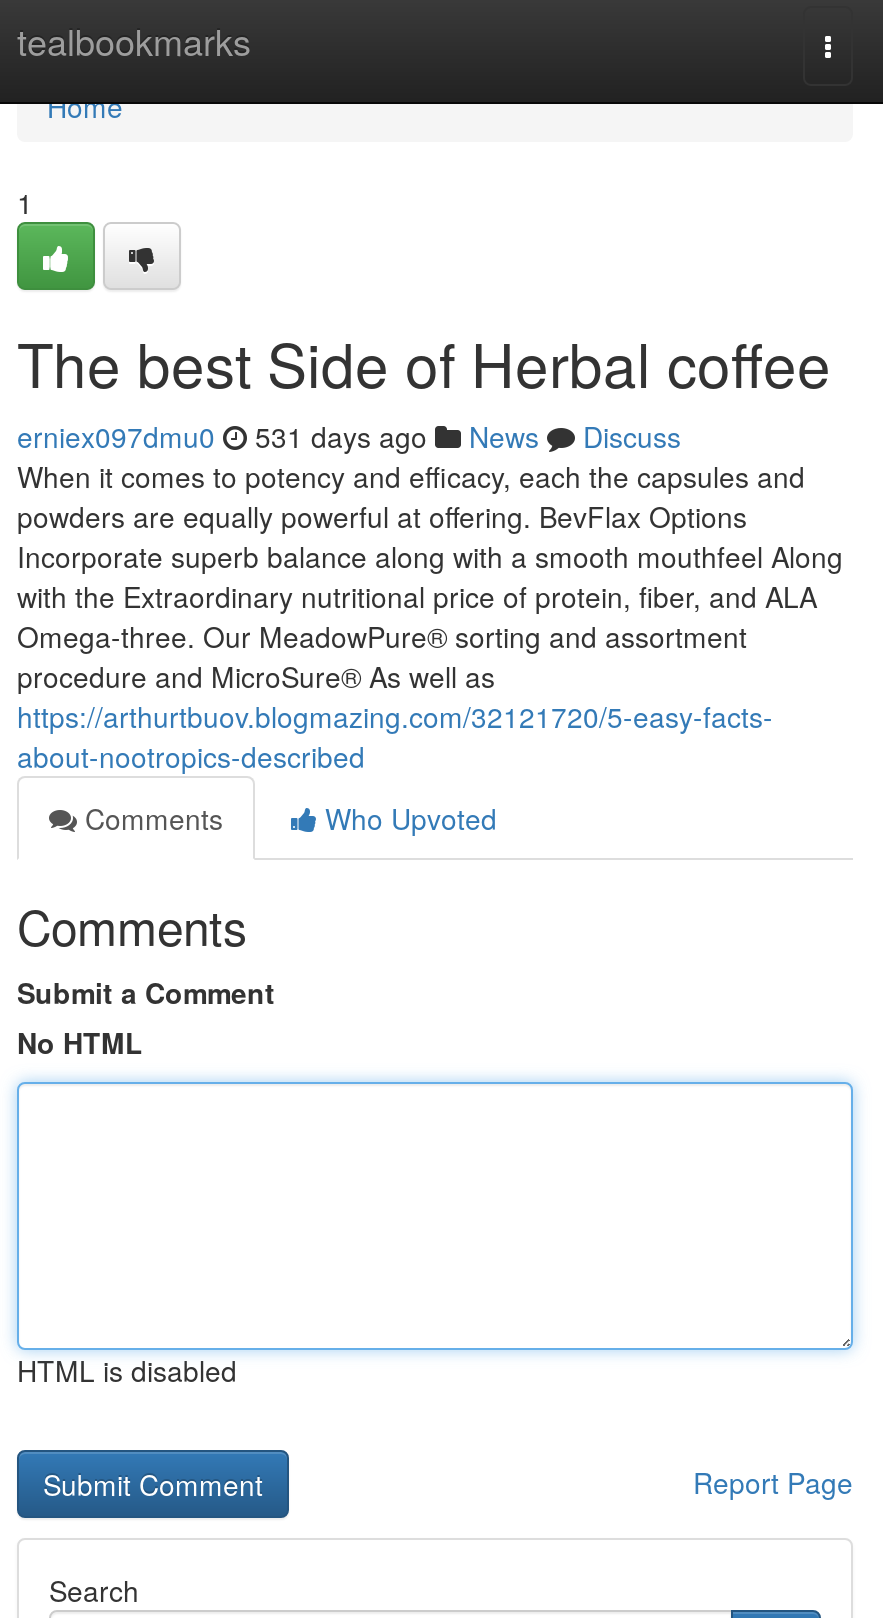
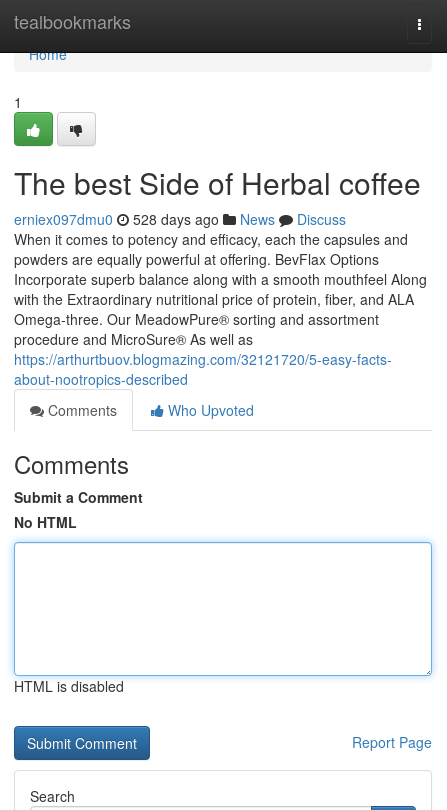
[17,416,681,456] erniex097dmu0 531 days ago News Discuss -> [14,209,346,229] erniex097dmu0 528 days ago News Discuss

